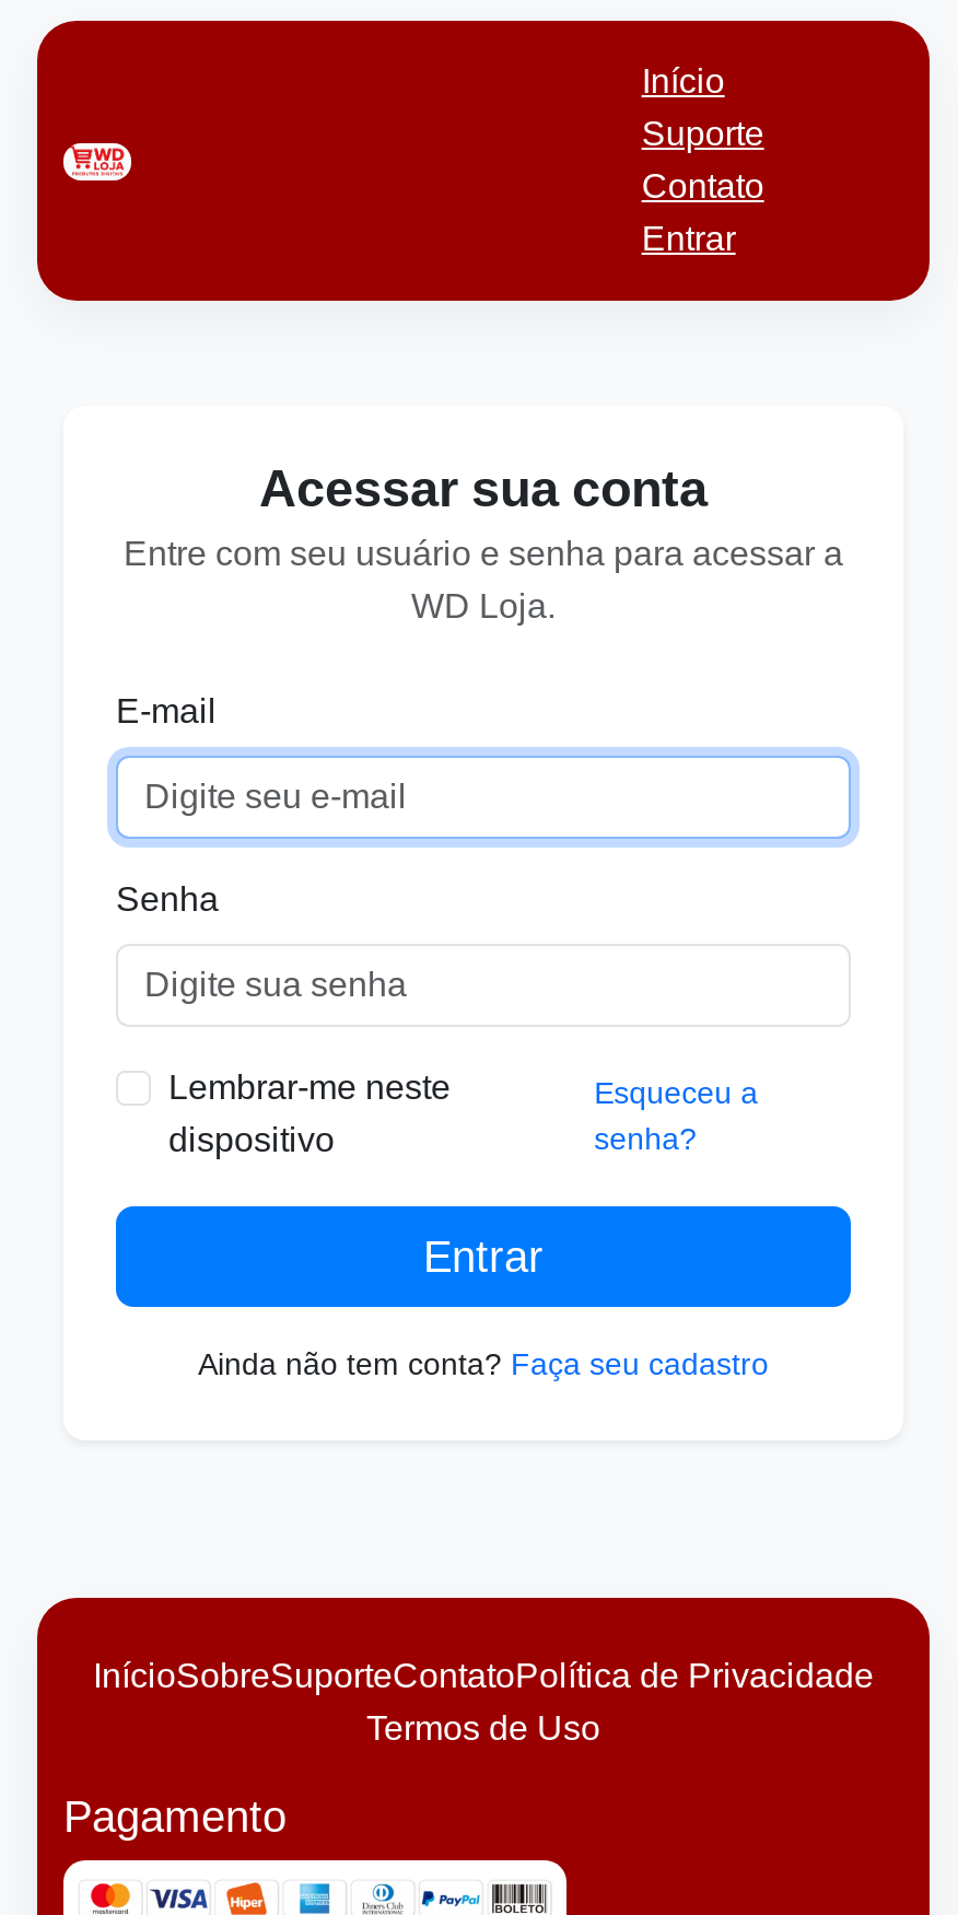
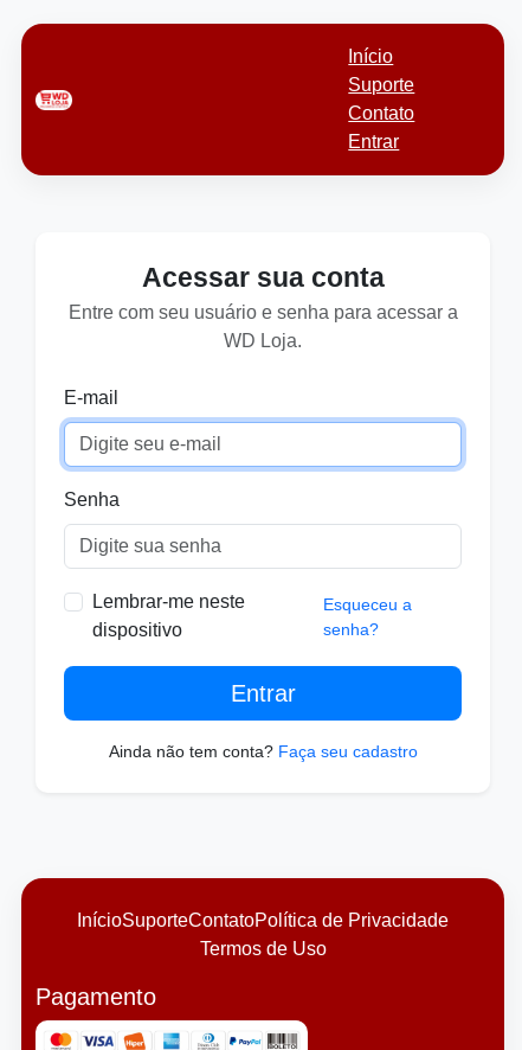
[93,1657,874,1694] InícioSobreSuporteContatoPolítica de Privacidade -> [77,910,449,930] InícioSuporteContatoPolítica de Privacidade

